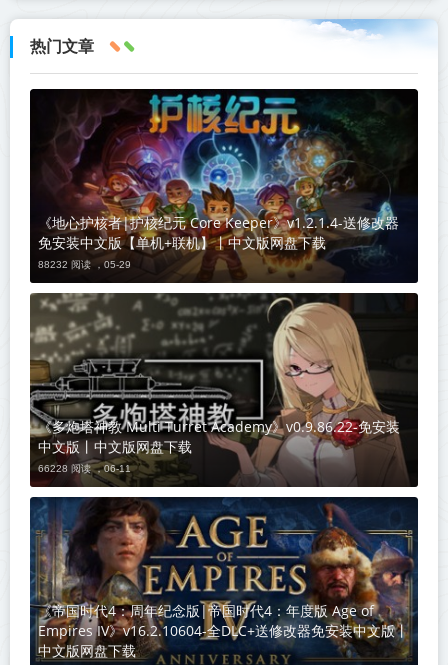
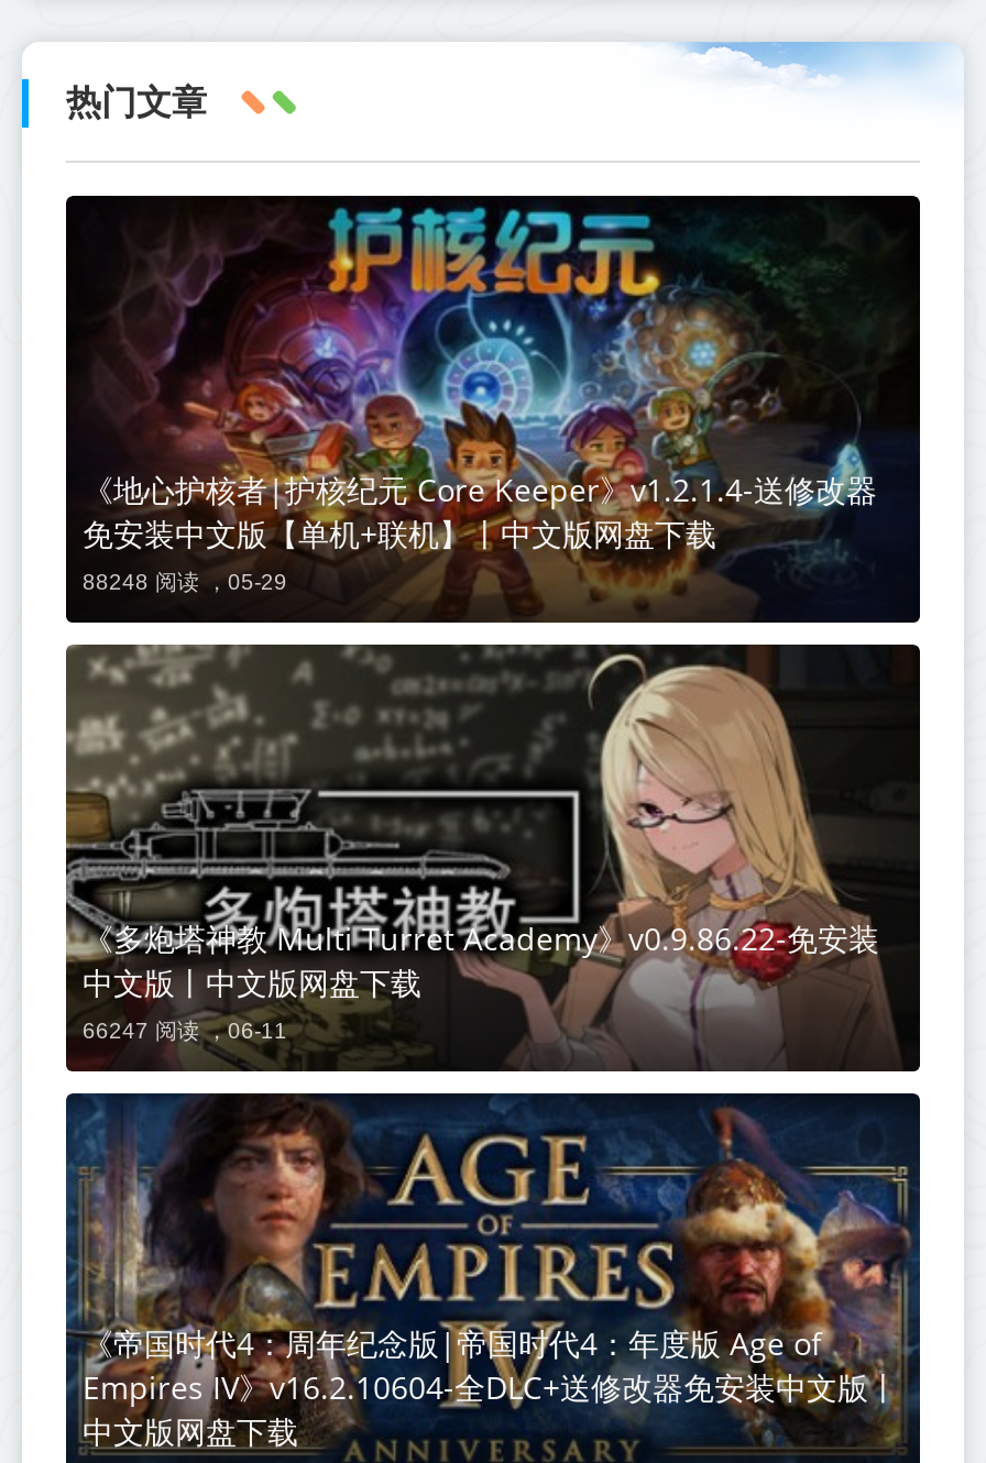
[37,259,130,270] 88232 阅读 ，05-29 -> [83,570,287,594] 88248 阅读 ，05-29
[37,463,130,474] 66228 阅读 ，06-11 -> [83,1019,287,1043] 66247 阅读 ，06-11

